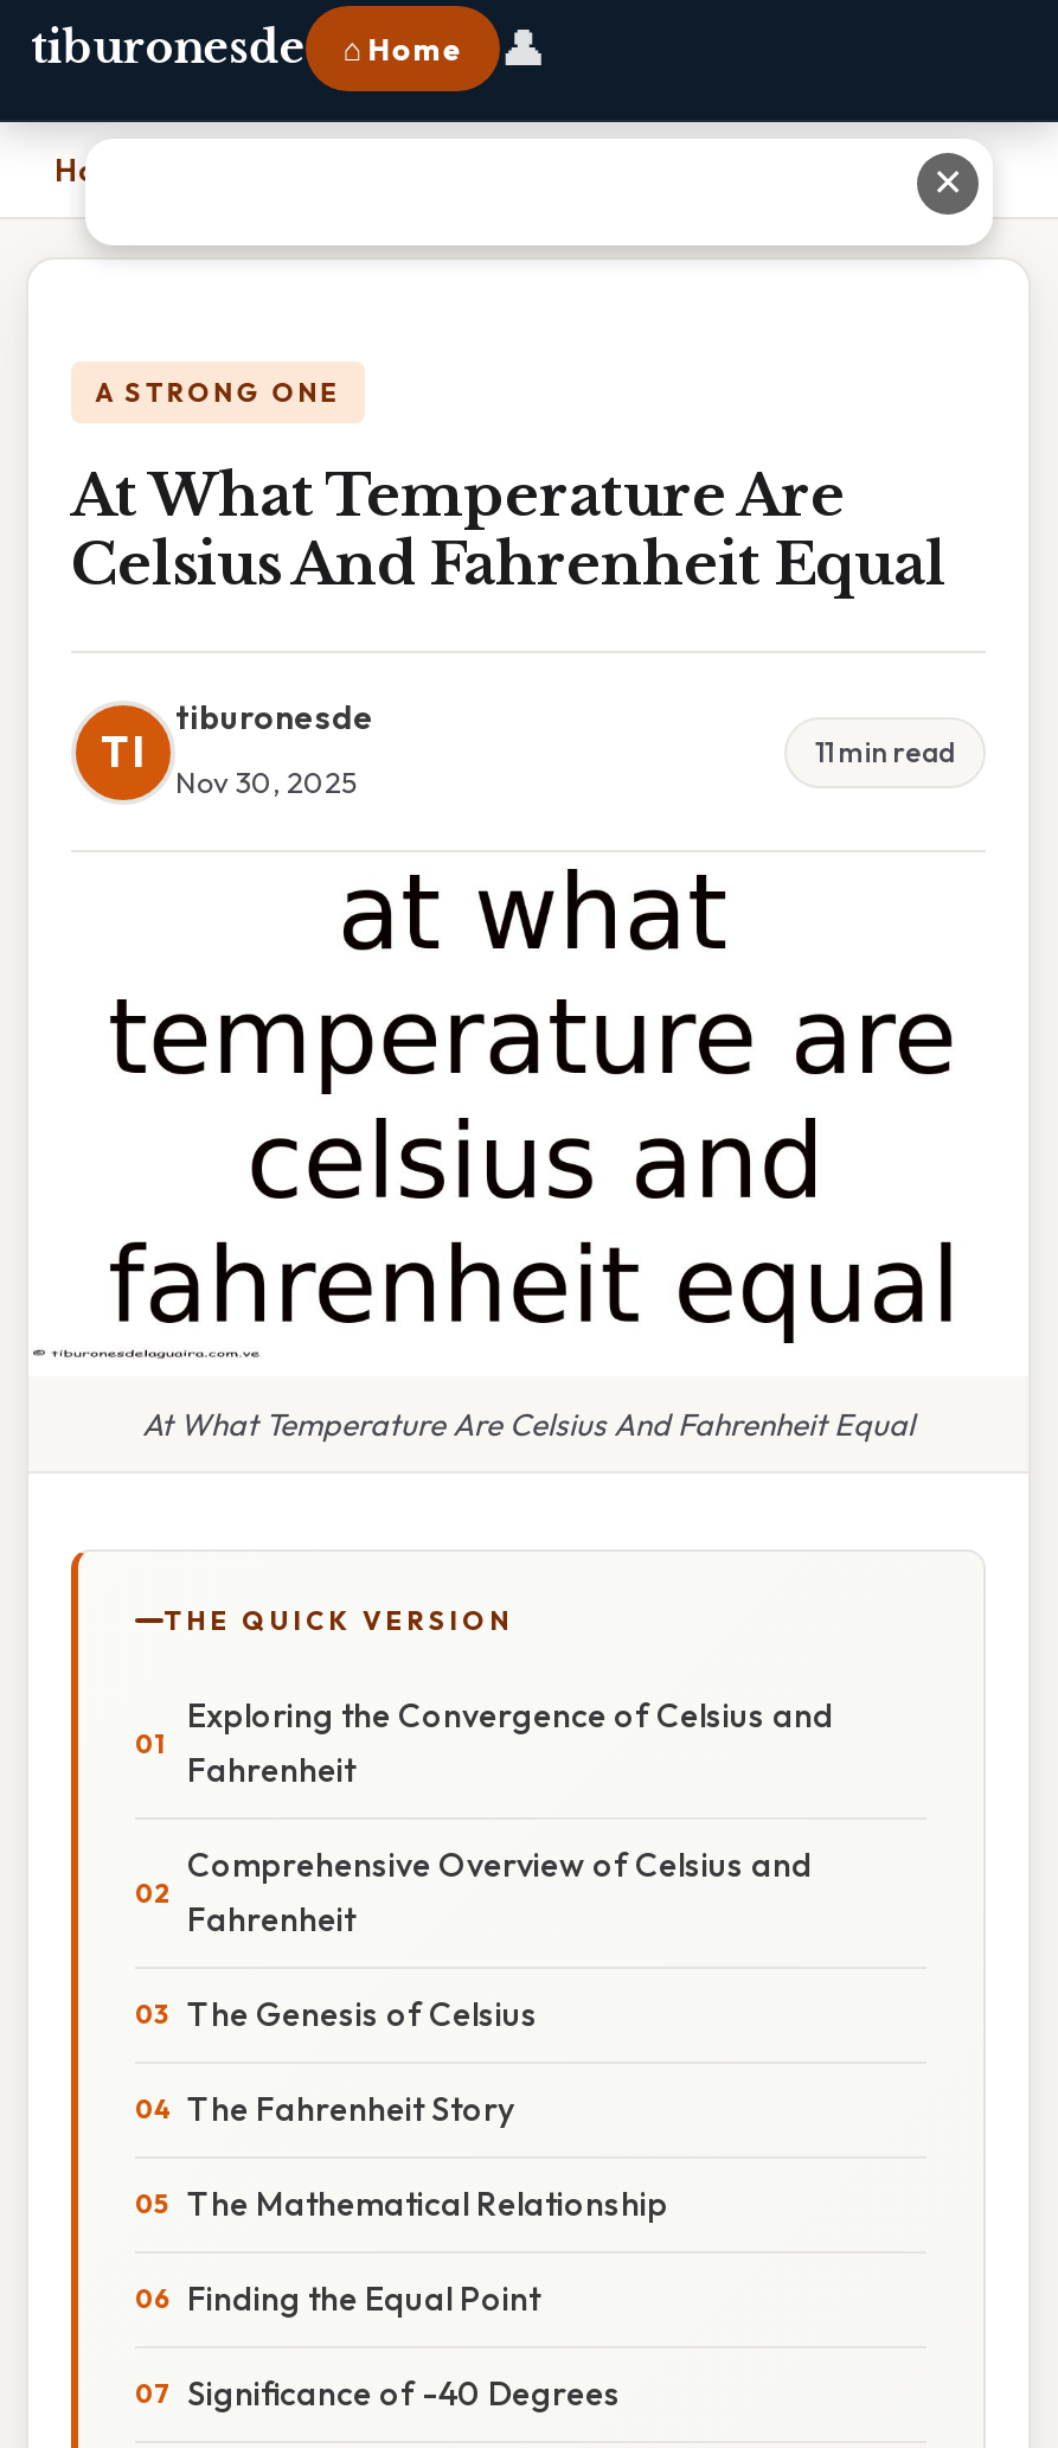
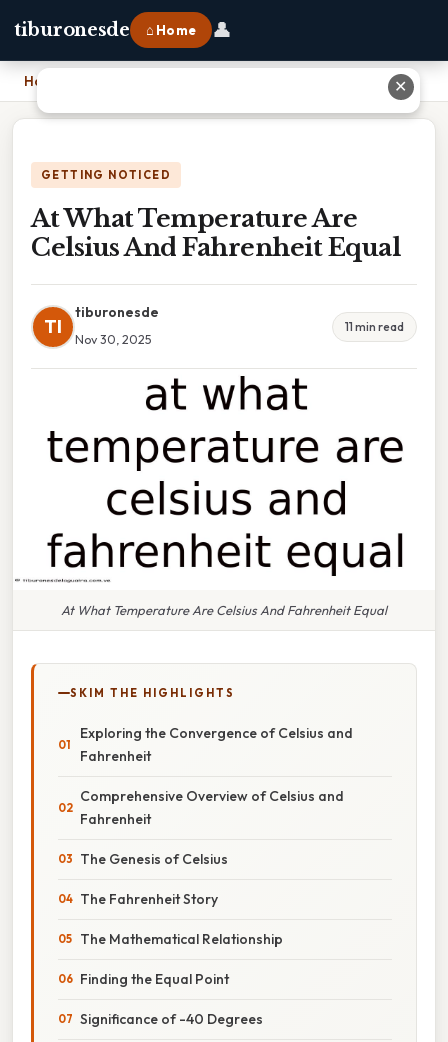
[95,376,341,409] A STRONG ONE -> [41,168,171,182] GETTING NOTICED
[163,1603,514,1637] THE QUICK VERSION -> [70,686,235,700] SKIM THE HIGHLIGHTS

